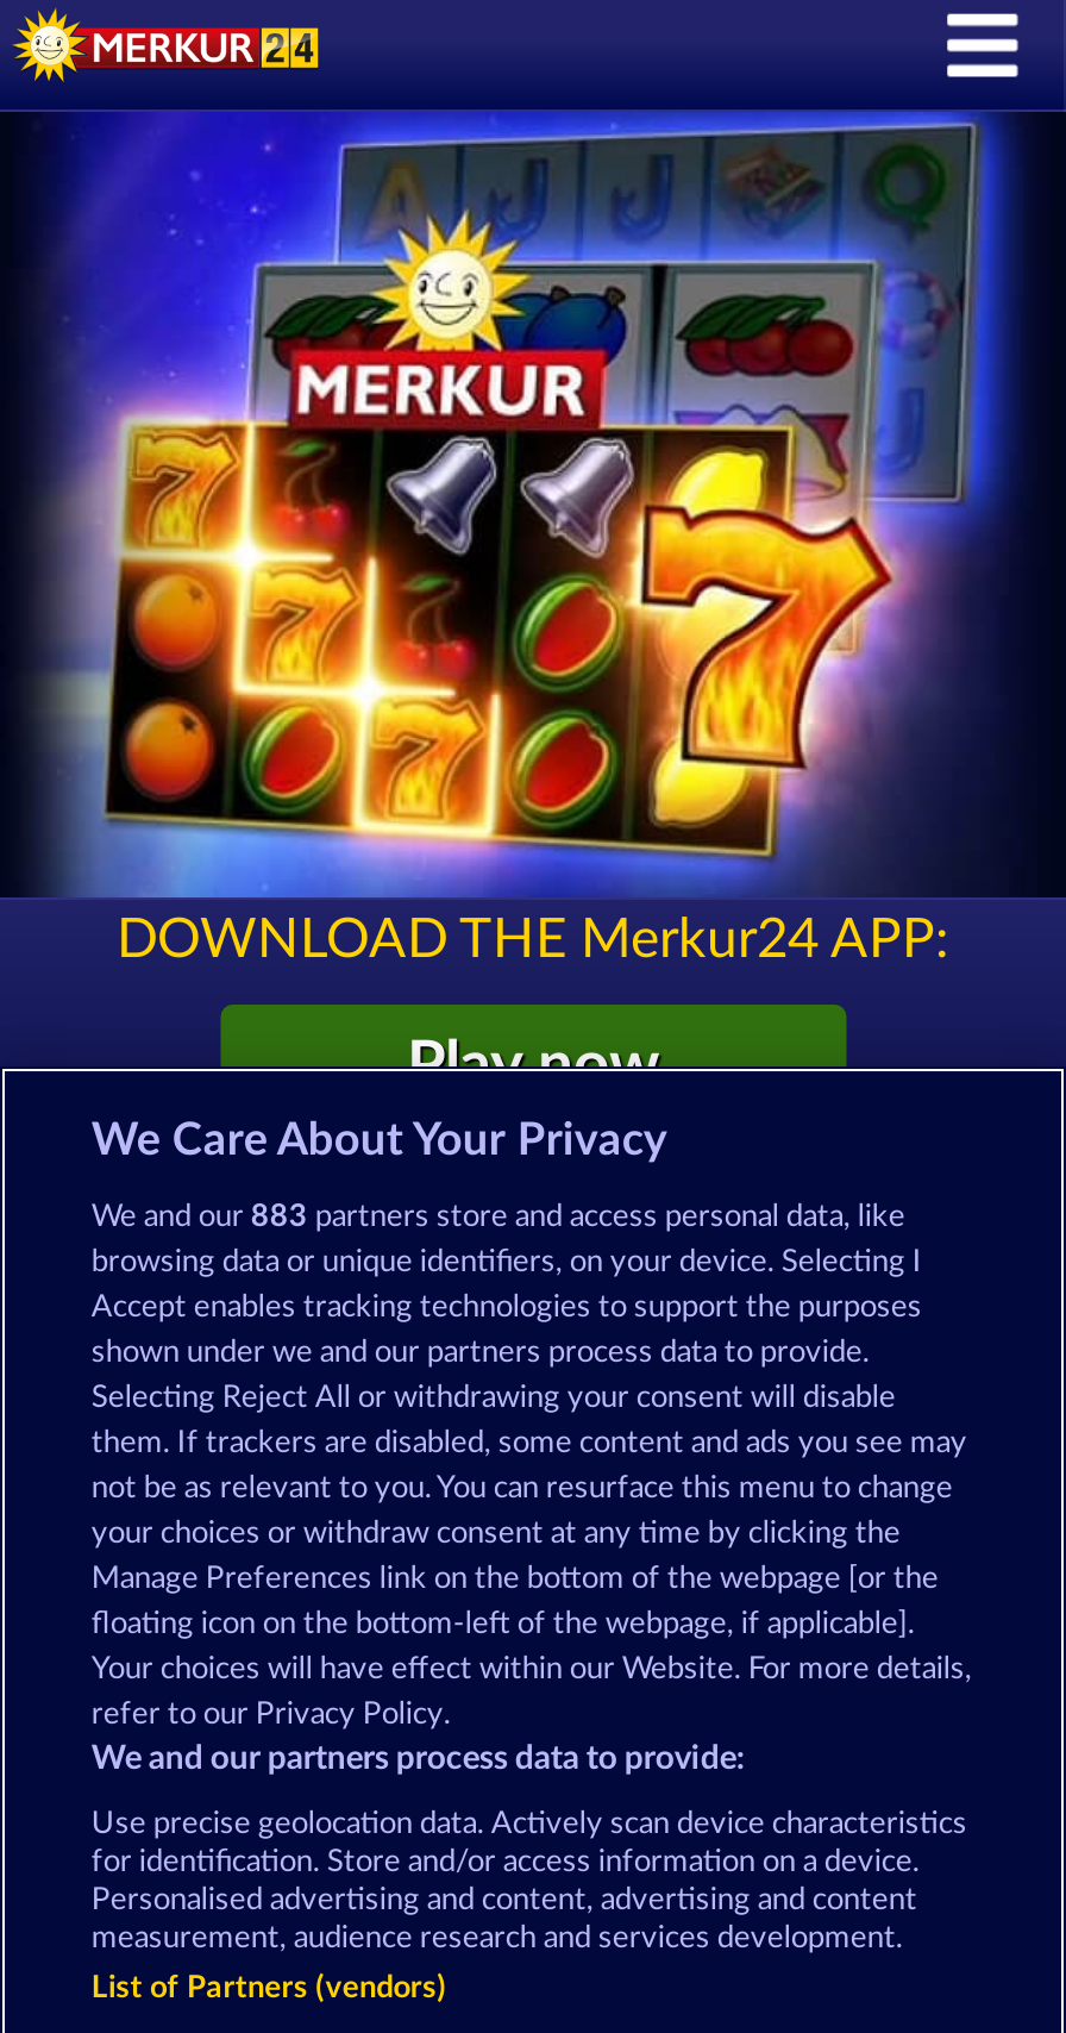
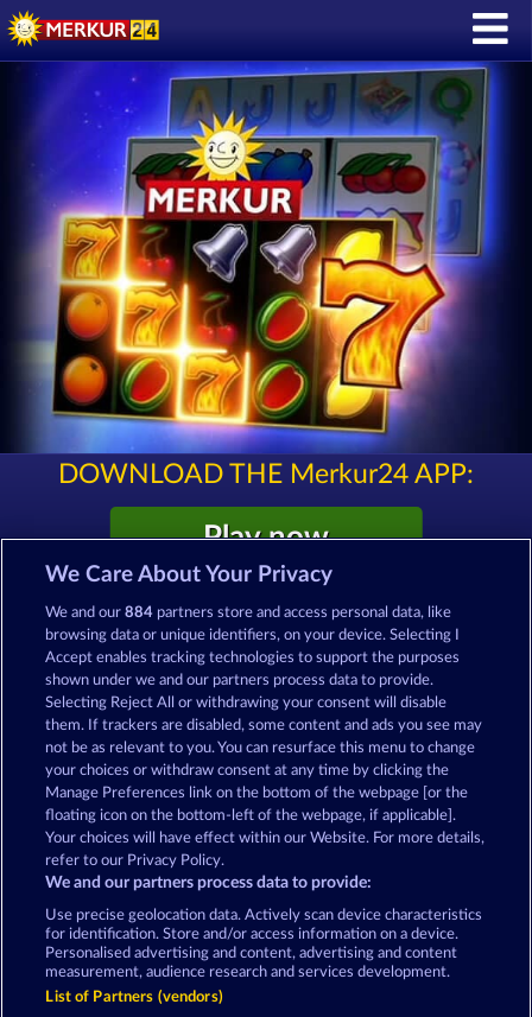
[91,1202,905,1233] We and our 883 partners store and access personal data, like -> [46,605,452,621] We and our 884 partners store and access personal data, like

